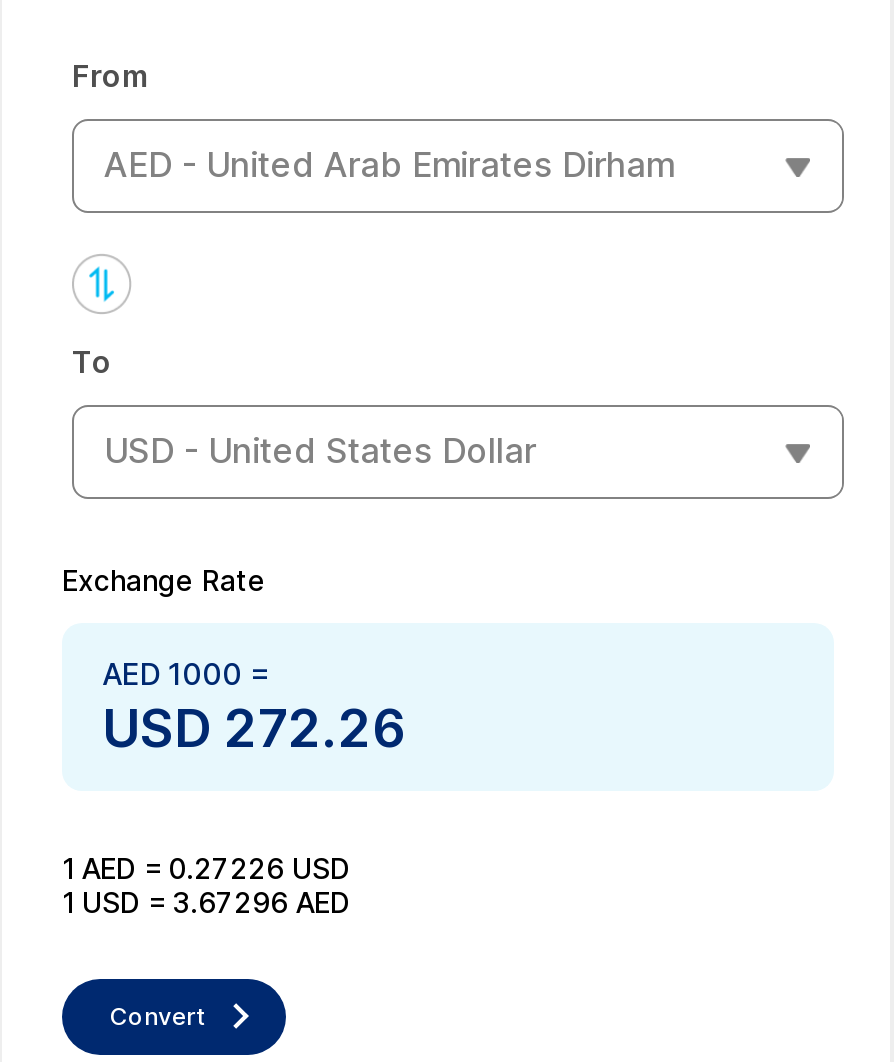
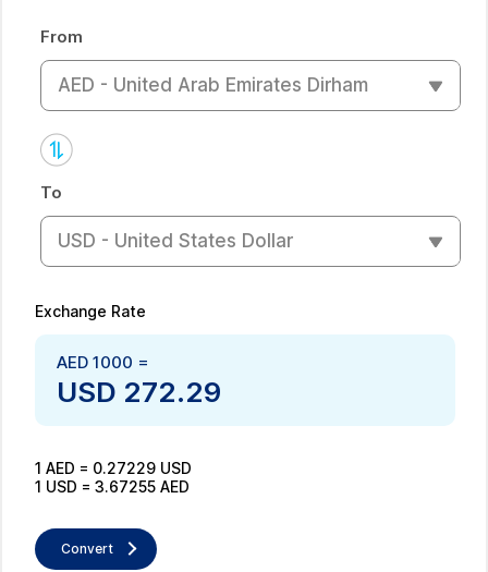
[102,696,404,758] USD 272.26 -> [57,374,221,408] USD 272.29
[62,850,350,884] 1 AED = 0.27226 USD -> [35,458,192,477] 1 AED = 0.27229 USD
[62,884,350,918] 1 USD = 3.67296 AED -> [35,477,190,495] 1 USD = 3.67255 AED

